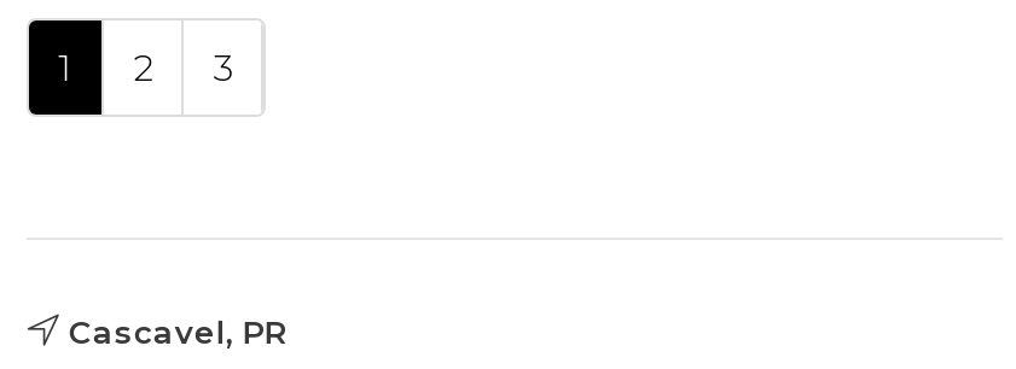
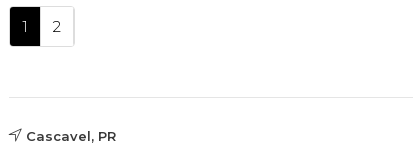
[214,45,233,90] 3 -> none

